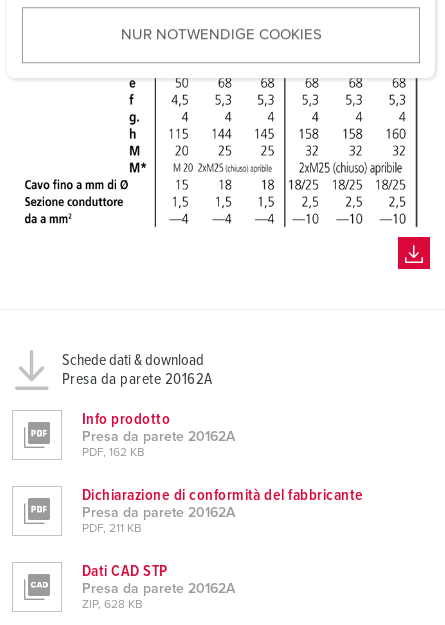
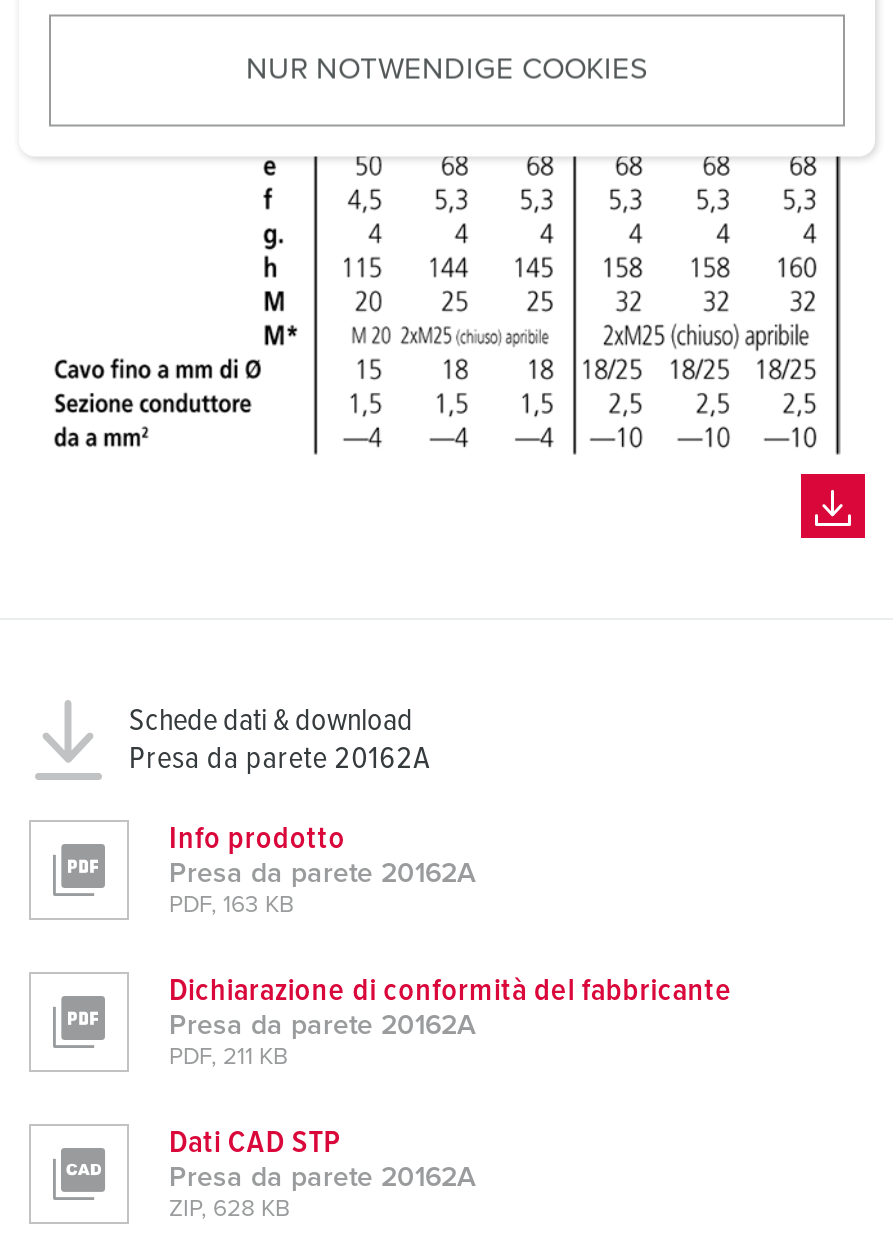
[82,447,145,459] PDF, 162 KB -> [169,895,295,919] PDF, 163 KB

